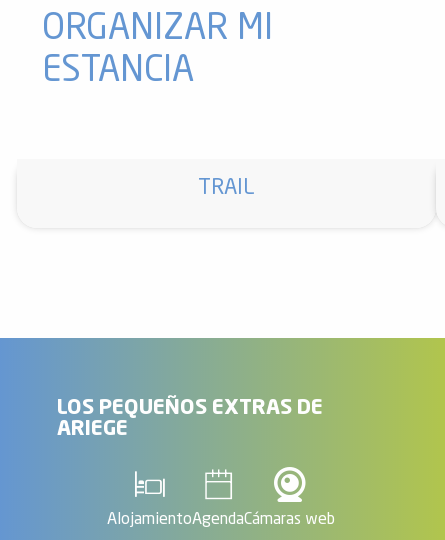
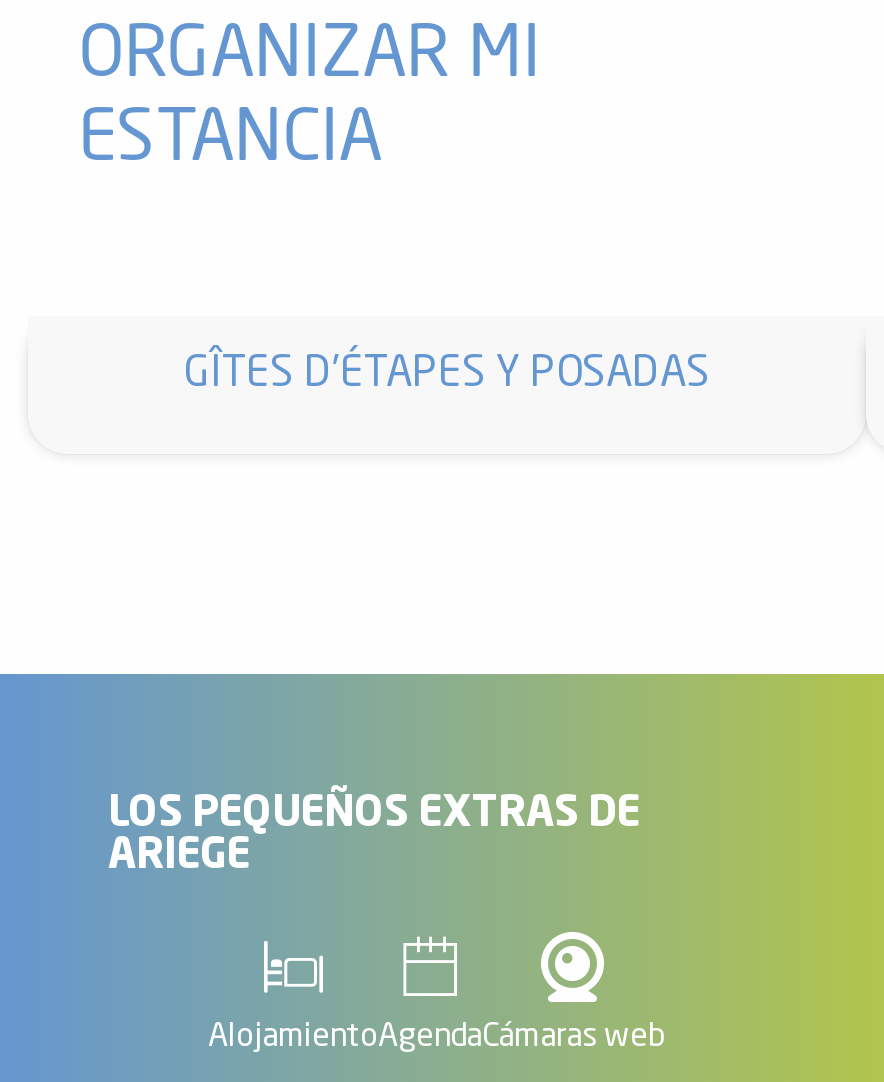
[198,178,255,199] TRAIL -> [184,354,710,396] GÎTES D’ÉTAPES Y POSADAS

